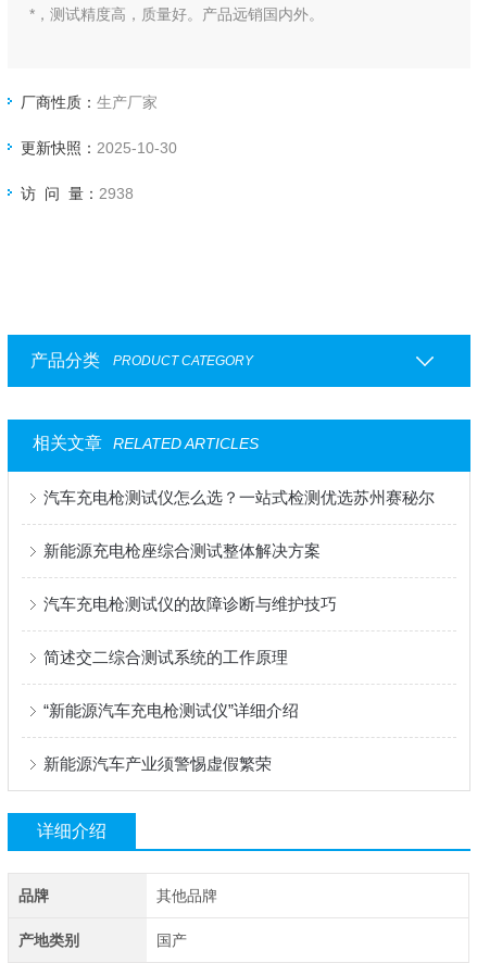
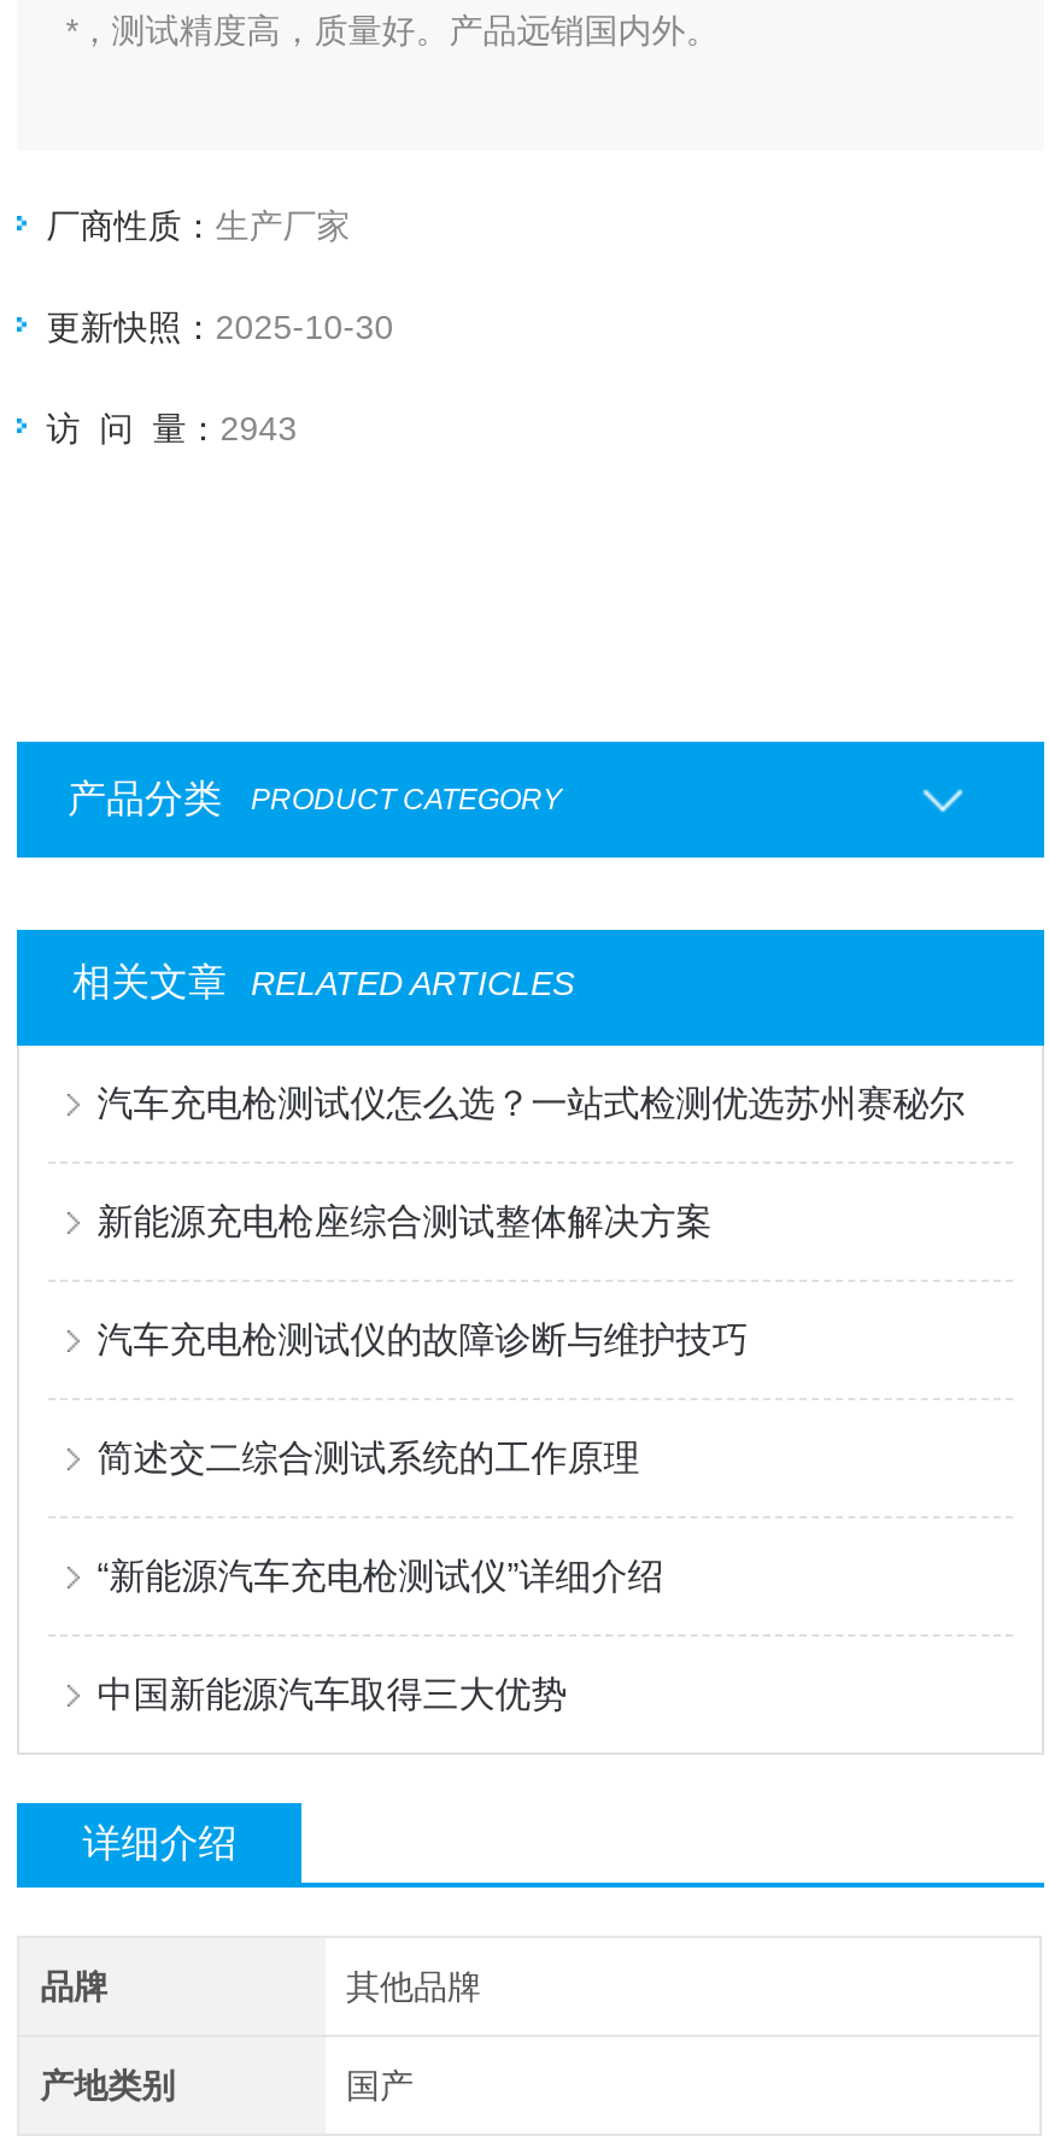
[21,185,134,202] 访 问 量：2938 -> [46,409,297,448] 访 问 量：2943
[44,754,272,773] 新能源汽车产业须警惕虚假繁荣 -> [97,1673,567,1714] 中国新能源汽车取得三大优势

